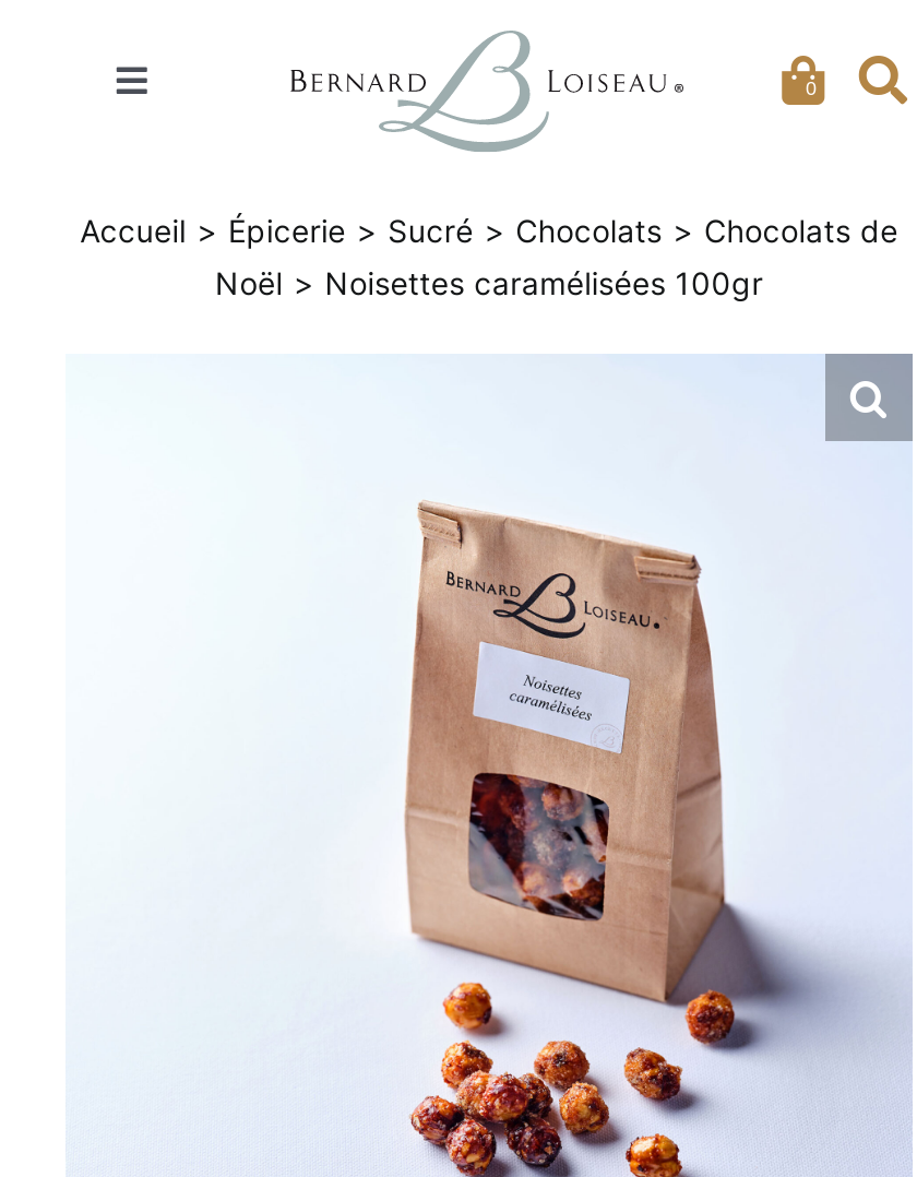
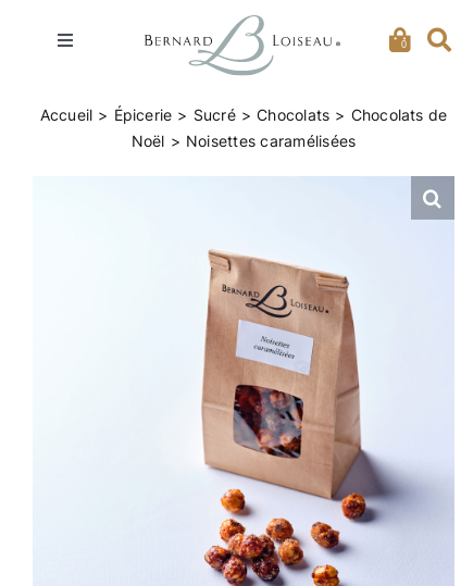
[215,264,763,301] Noël > Noisettes caramélisées 100gr -> [131,132,356,150] Noël > Noisettes caramélisées

